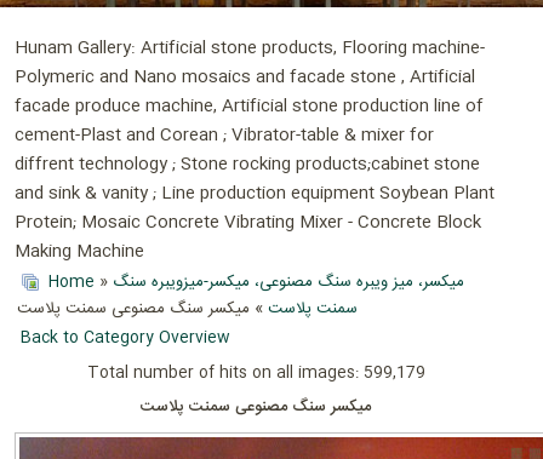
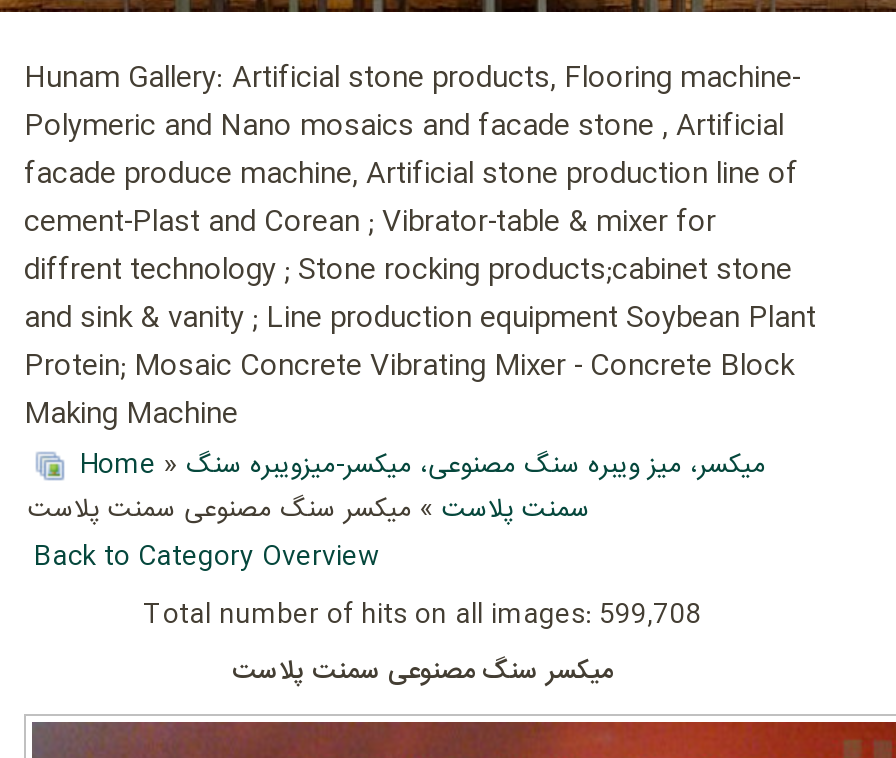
[87,359,425,386] Total number of hits on all images: 599,179 -> [143,593,701,637] Total number of hits on all images: 599,708

